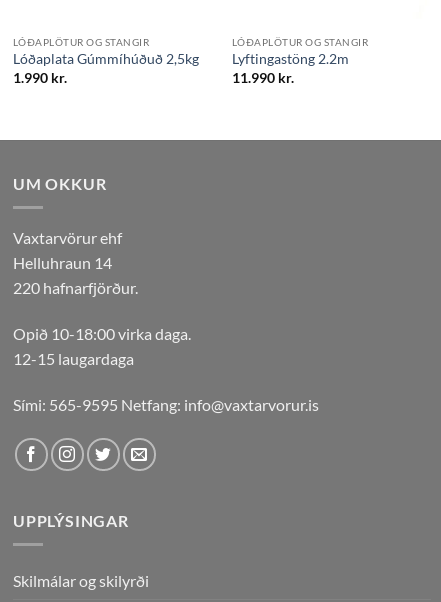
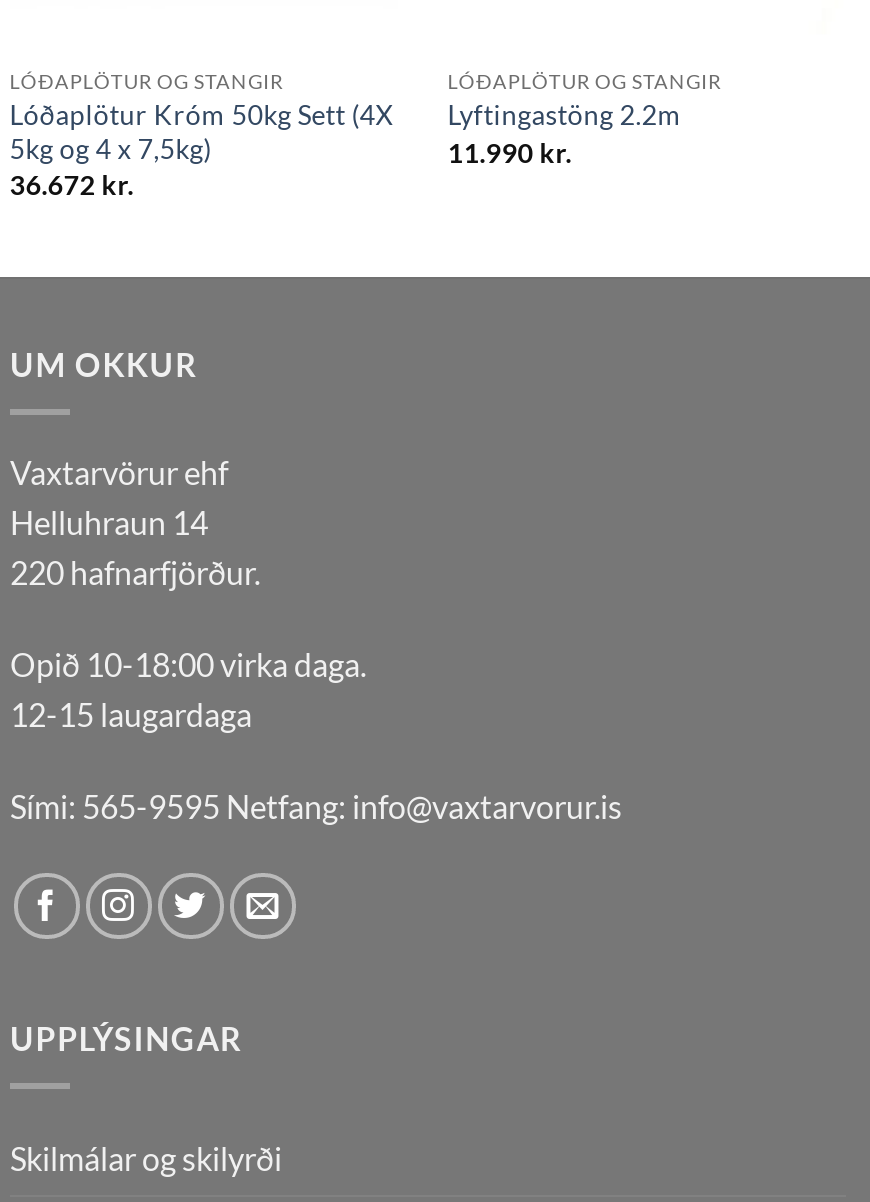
[13,51,199,86] Lóðaplata Gúmmíhúðuð 2,5kg | 1.990 kr. -> [10,98,394,201] Lóðaplötur Króm 50kg Sett (4X | 5kg og 4 x 7,5kg) | 36.672 kr.

